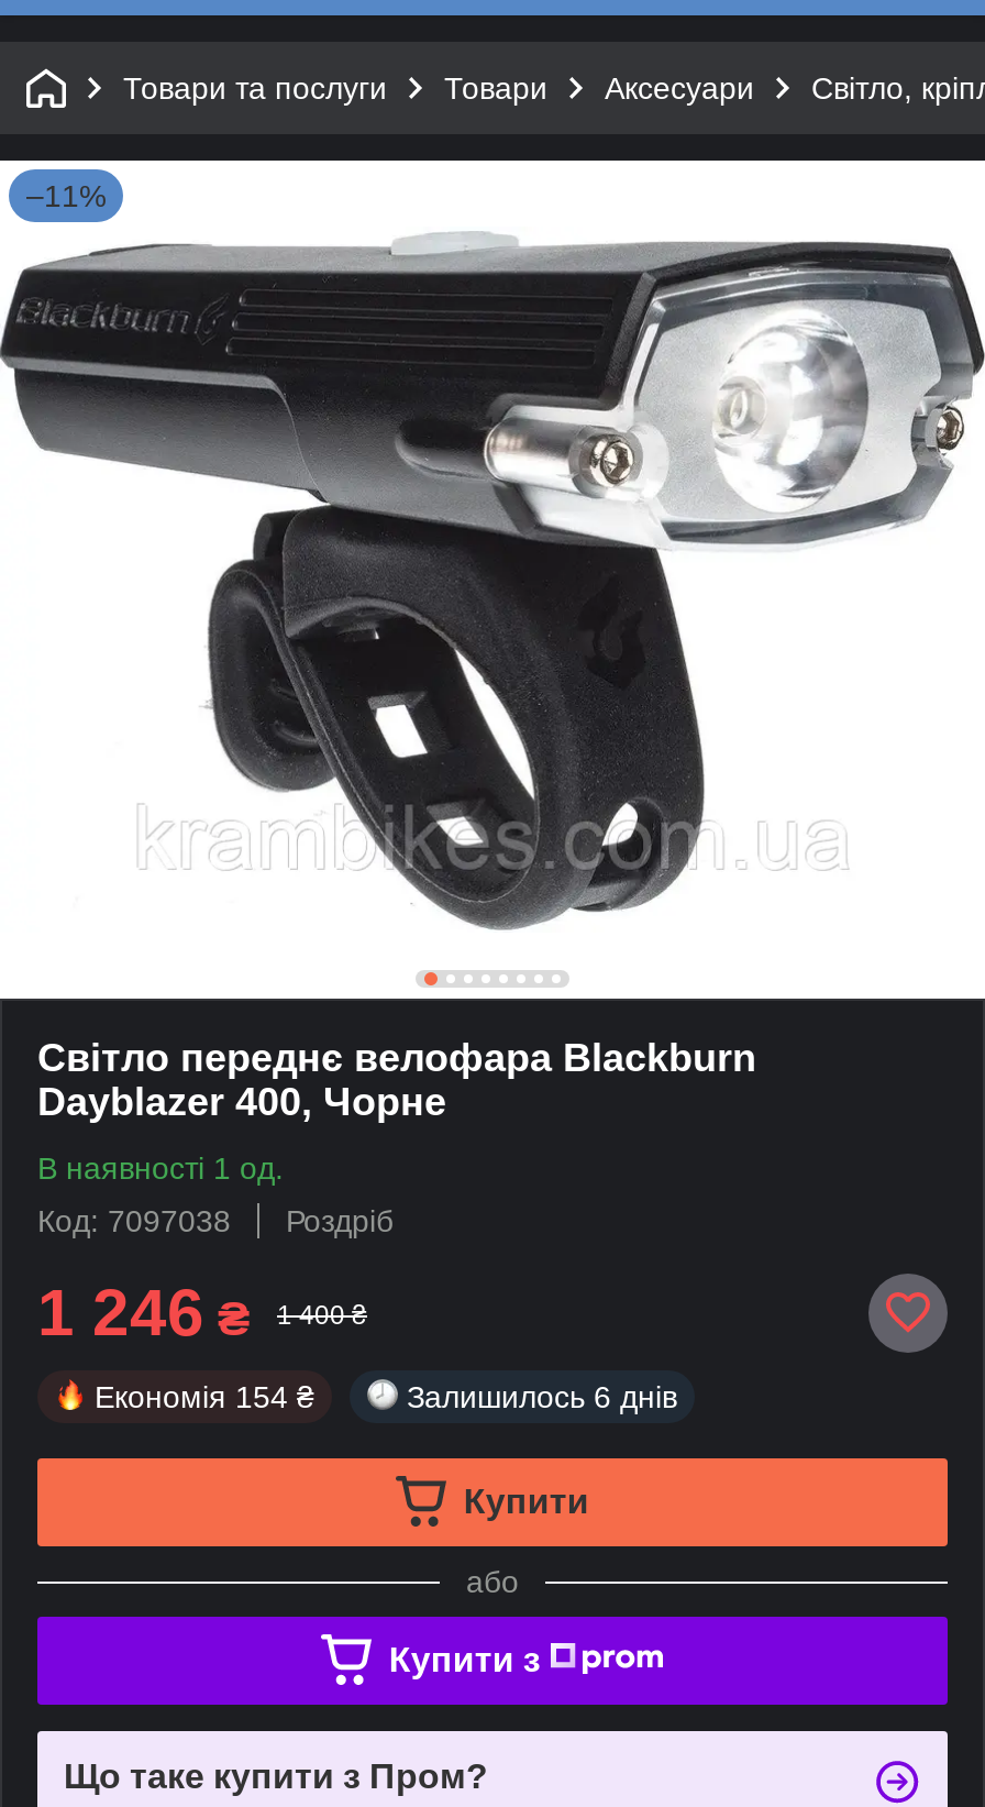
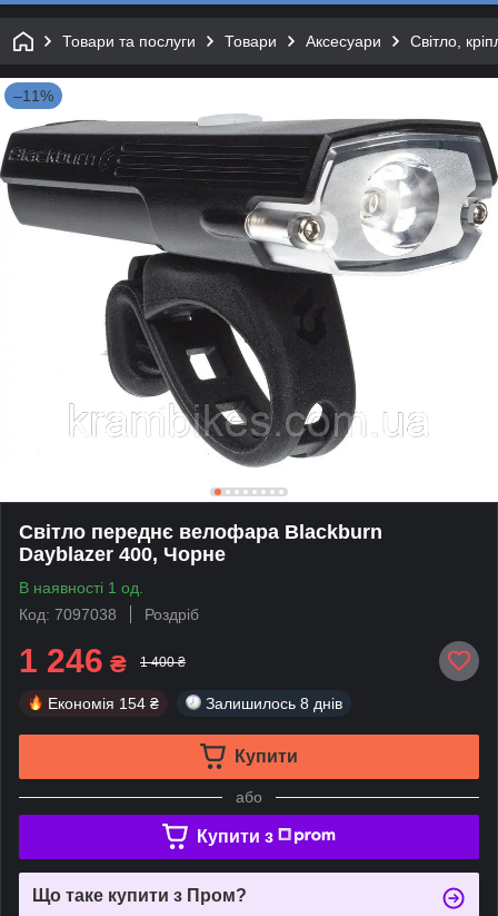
[407,1379,677,1414] Залишилось 6 днів -> [206,694,342,712] Залишилось 8 днів

